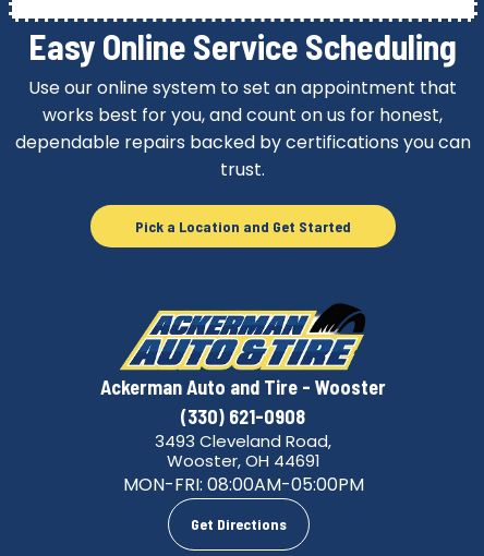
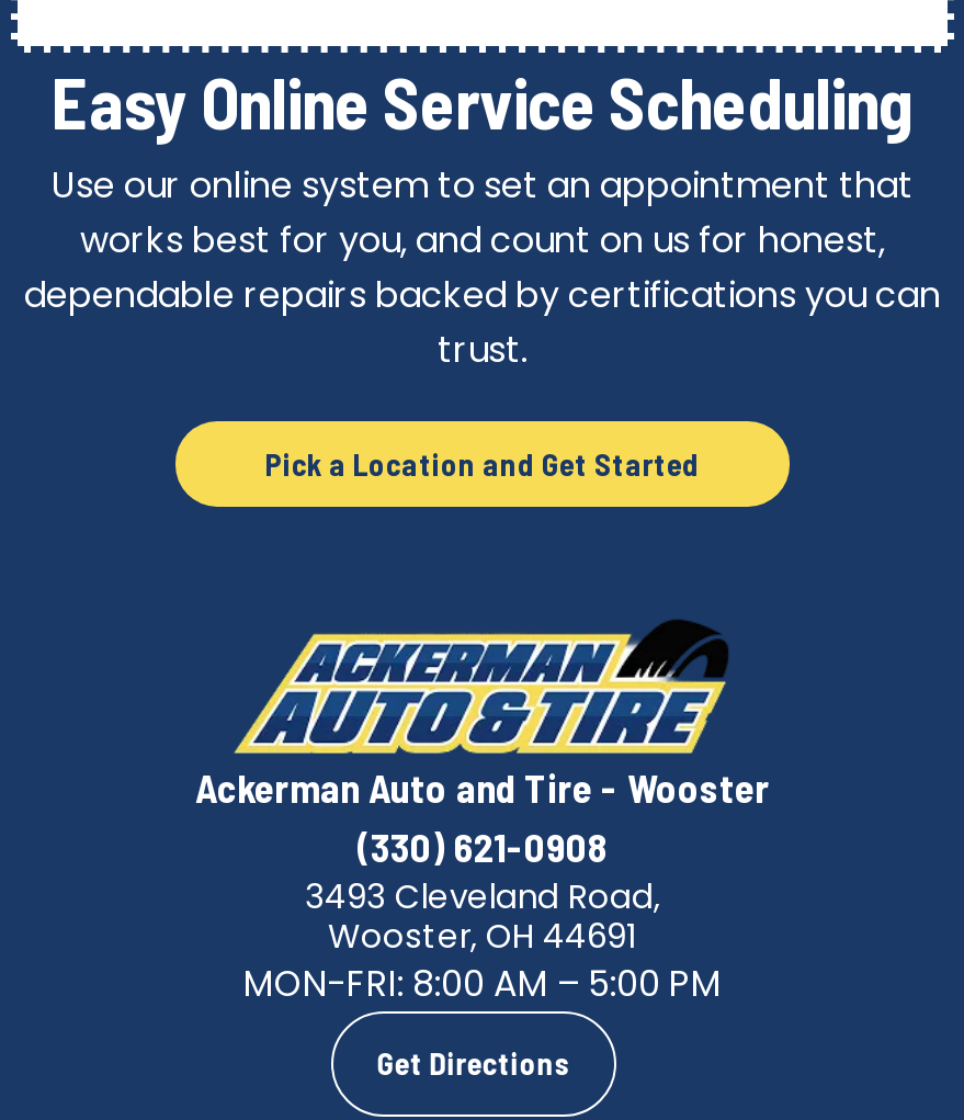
[123,472,364,497] MON-FRI: 08:00AM-05:00PM -> [243,958,722,1009] MON-FRI: 8:00 AM – 5:00 PM

